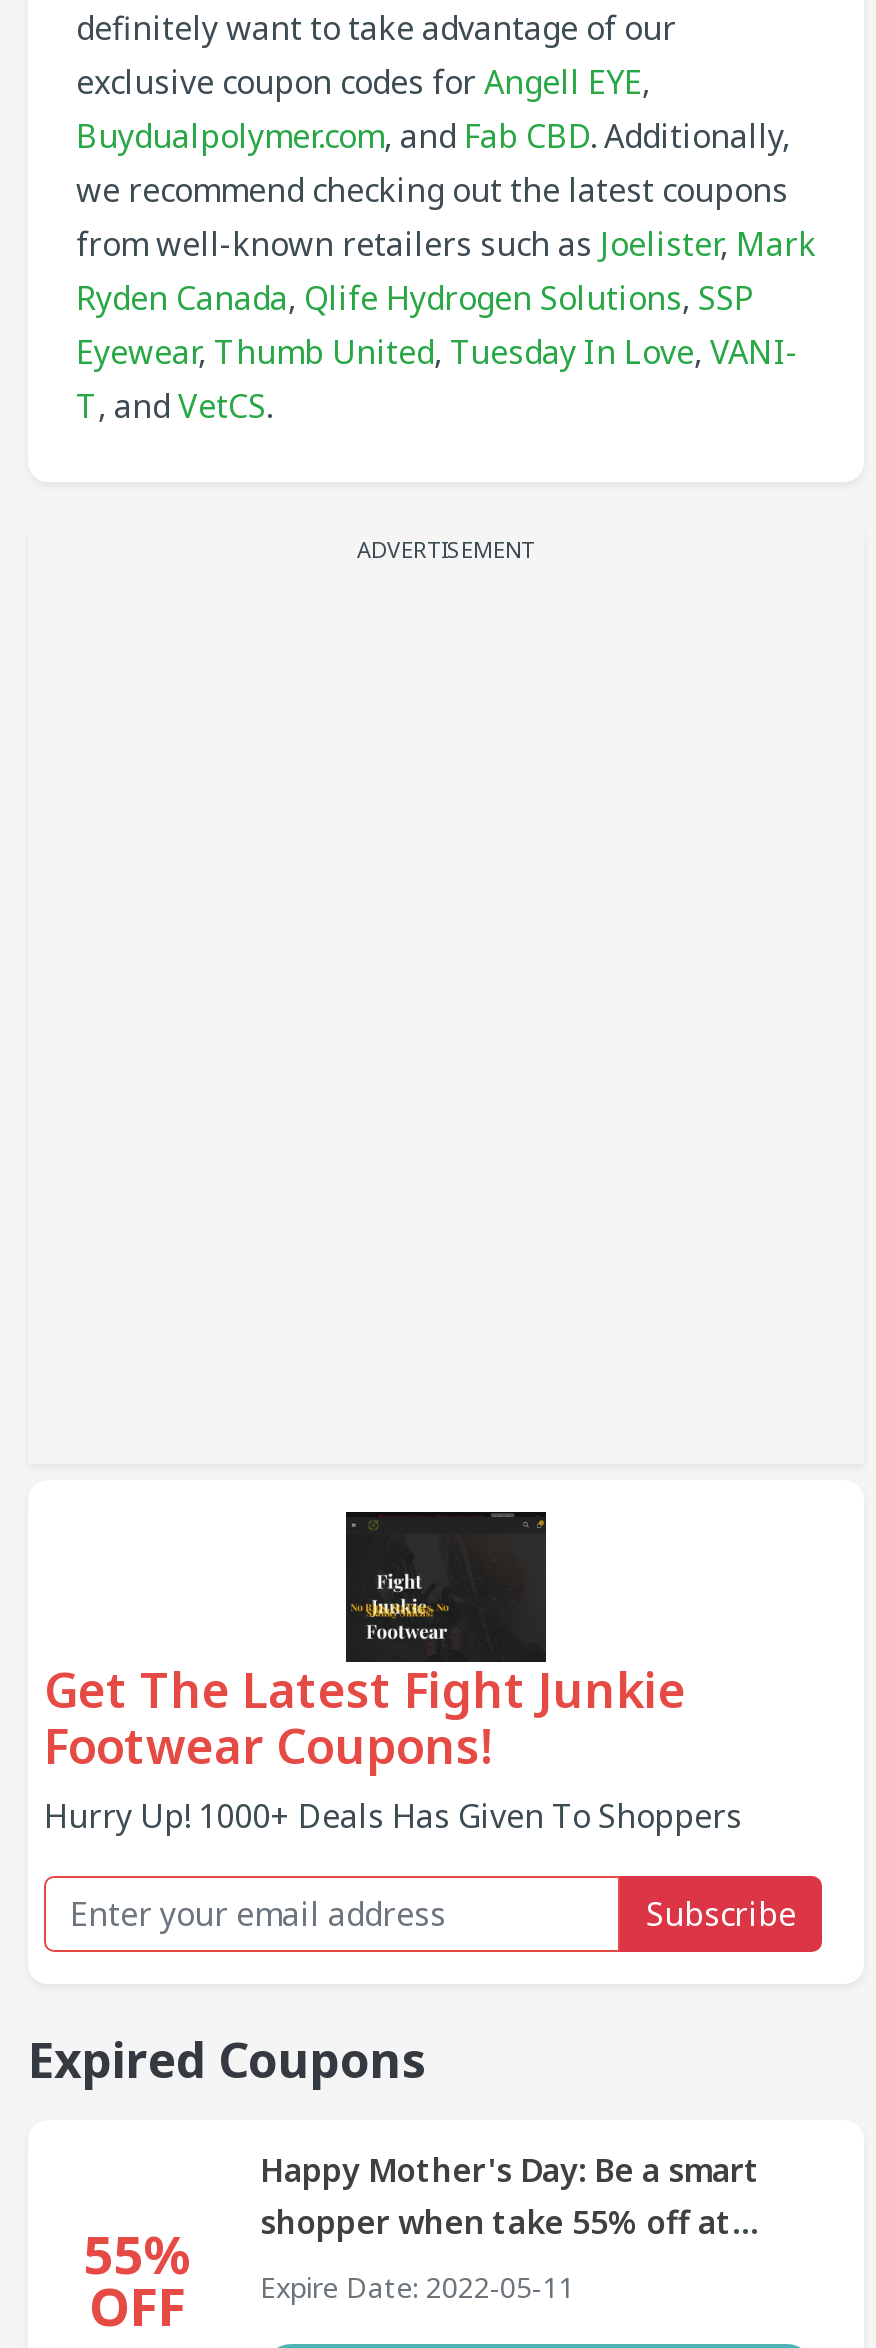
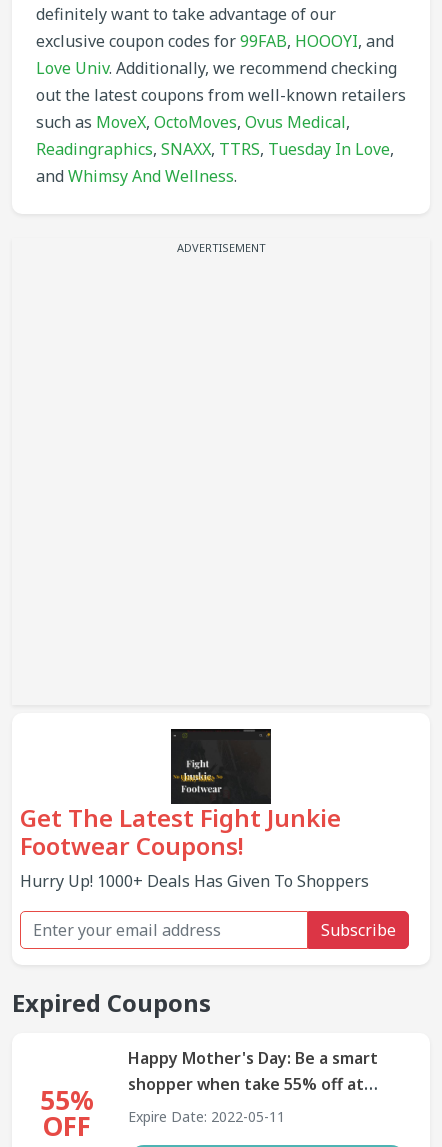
[76,60,816,428] exclusive coupon codes for Angell EYE, | Buydualpolymer.com, and Fab CBD. Additionally, | we recommend checking out the latest coupons | from well-known retailers such as Joelister, Mark | Ryden Canada, Qlife Hydrogen Solutions, SSP | Eyewear, Thumb United, Tuesday In Love, VANI- | T, and VetCS. -> [36,30,406,187] exclusive coupon codes for 99FAB, HOOOYI, and | Love Univ. Additionally, we recommend checking | out the latest coupons from well-known retailers | such as MoveX, OctoMoves, Ovus Medical, | Readingraphics, SNAXX, TTRS, Tuesday In Love, | and Whimsy And Wellness.

